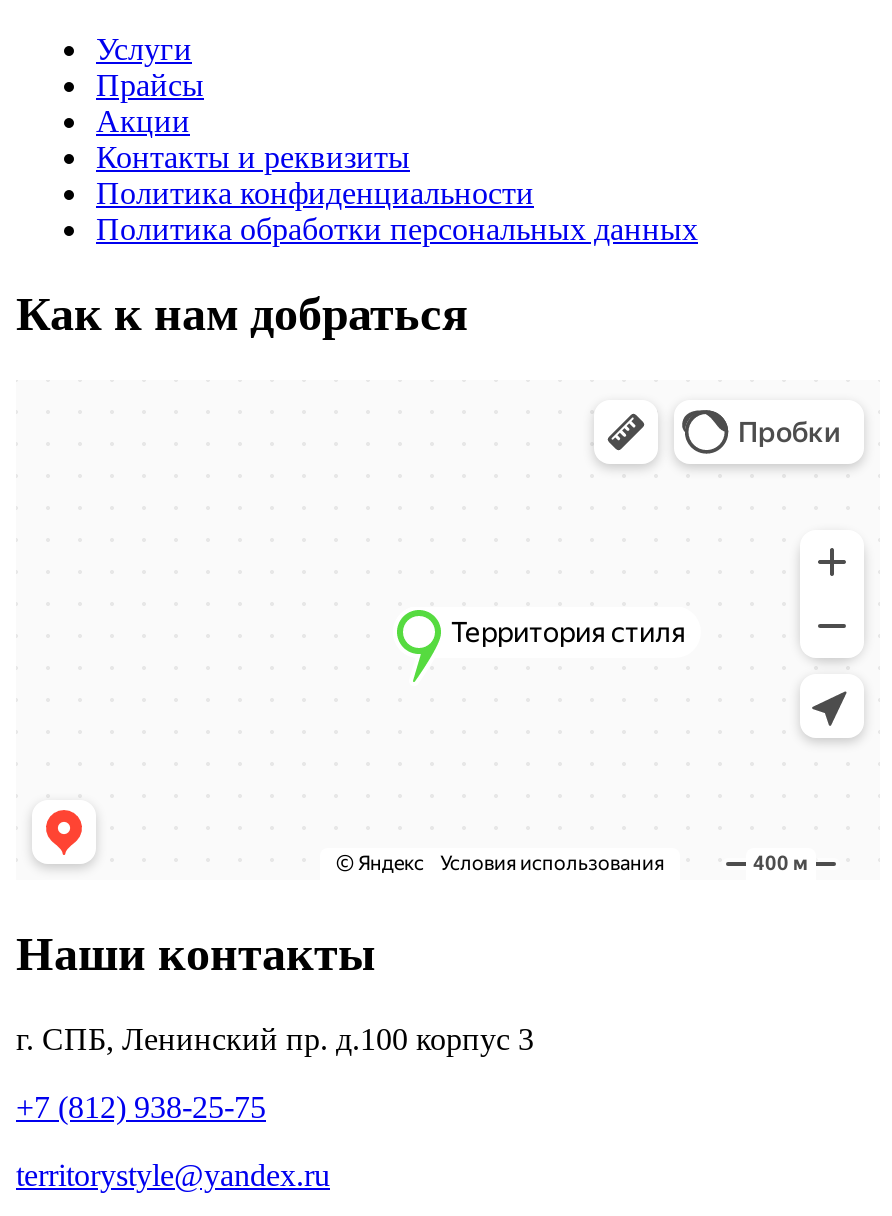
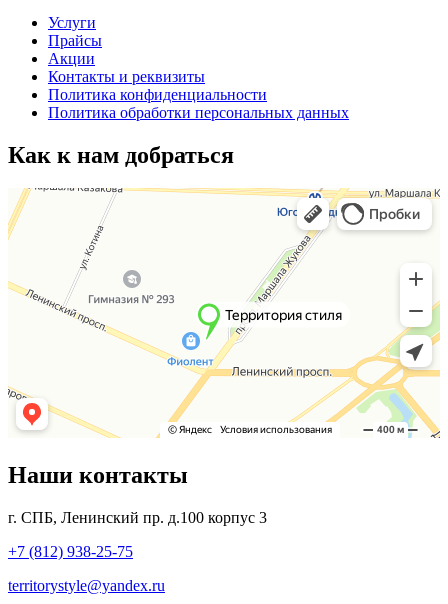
none -> [7,187,441,439] [image]

